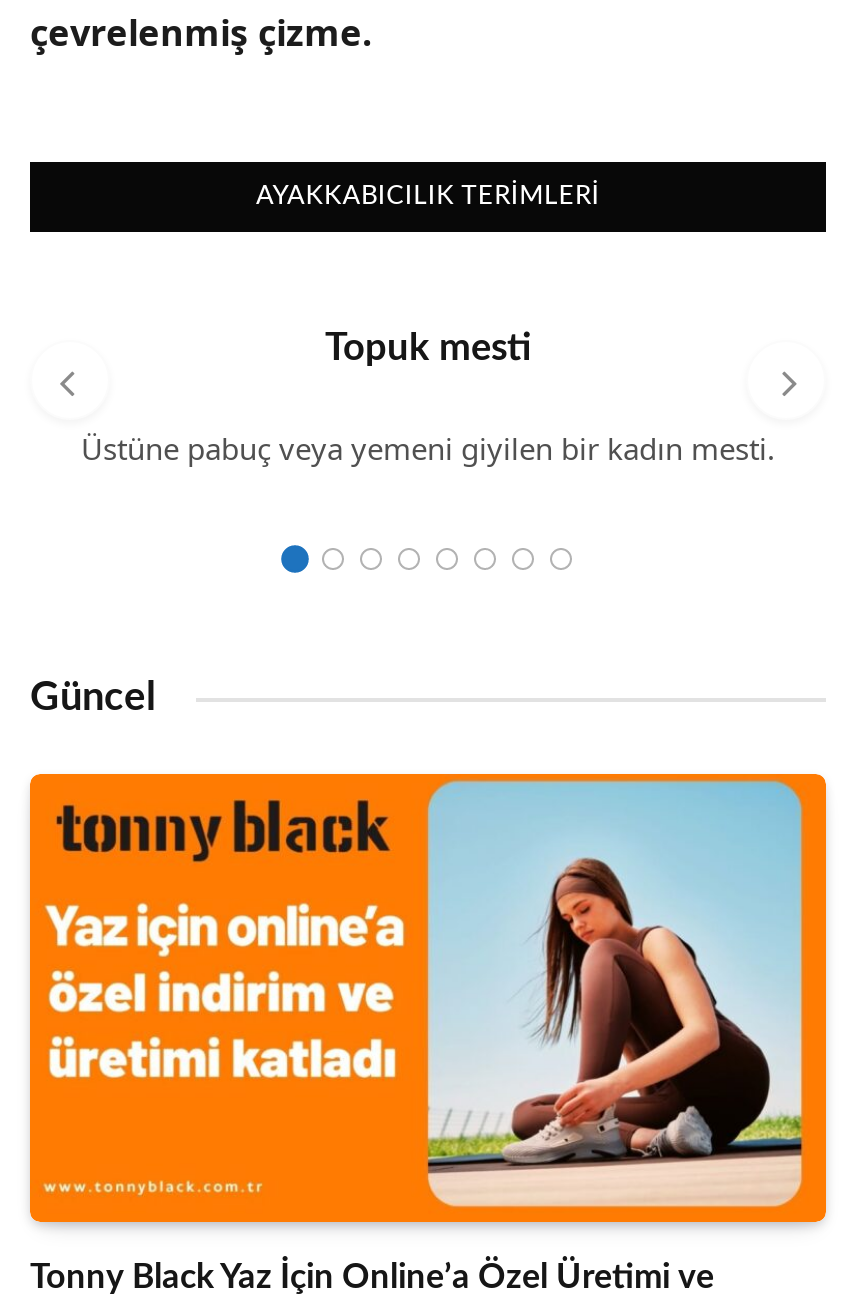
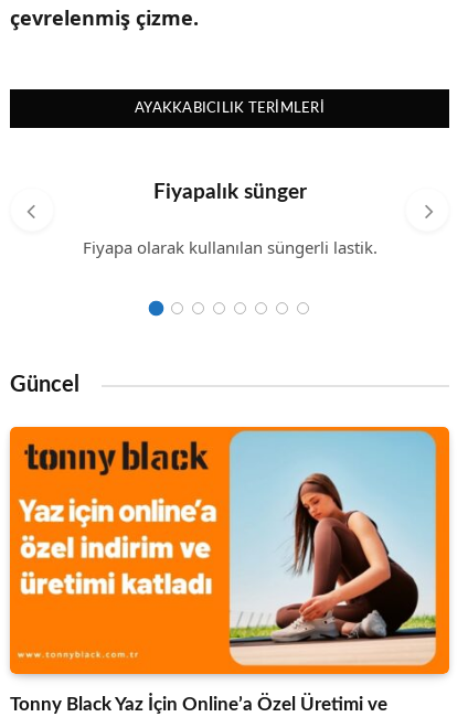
[325,330,531,368] Topuk mesti -> [153,182,306,203] Fiyapalık sünger
[81,428,775,468] Üstüne pabuç veya yemeni giyilen bir kadın mesti. -> [82,236,377,258] Fiyapa olarak kullanılan süngerli lastik.

